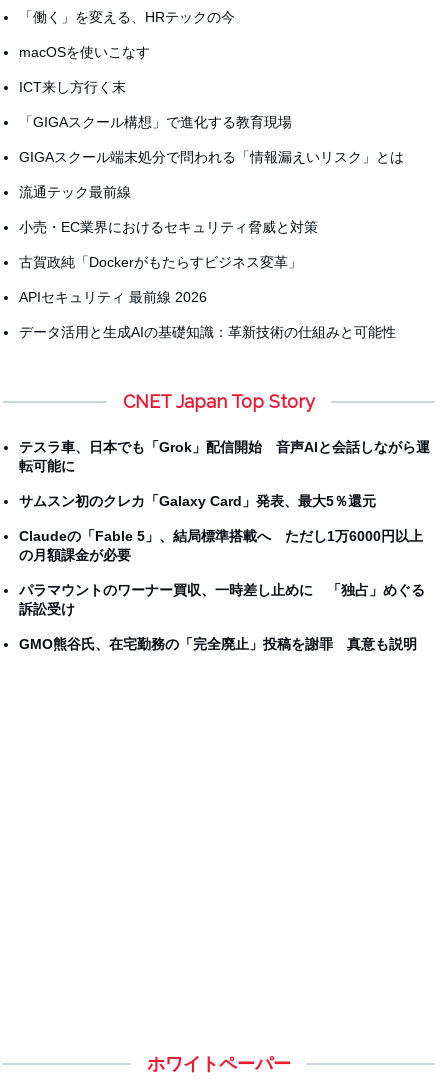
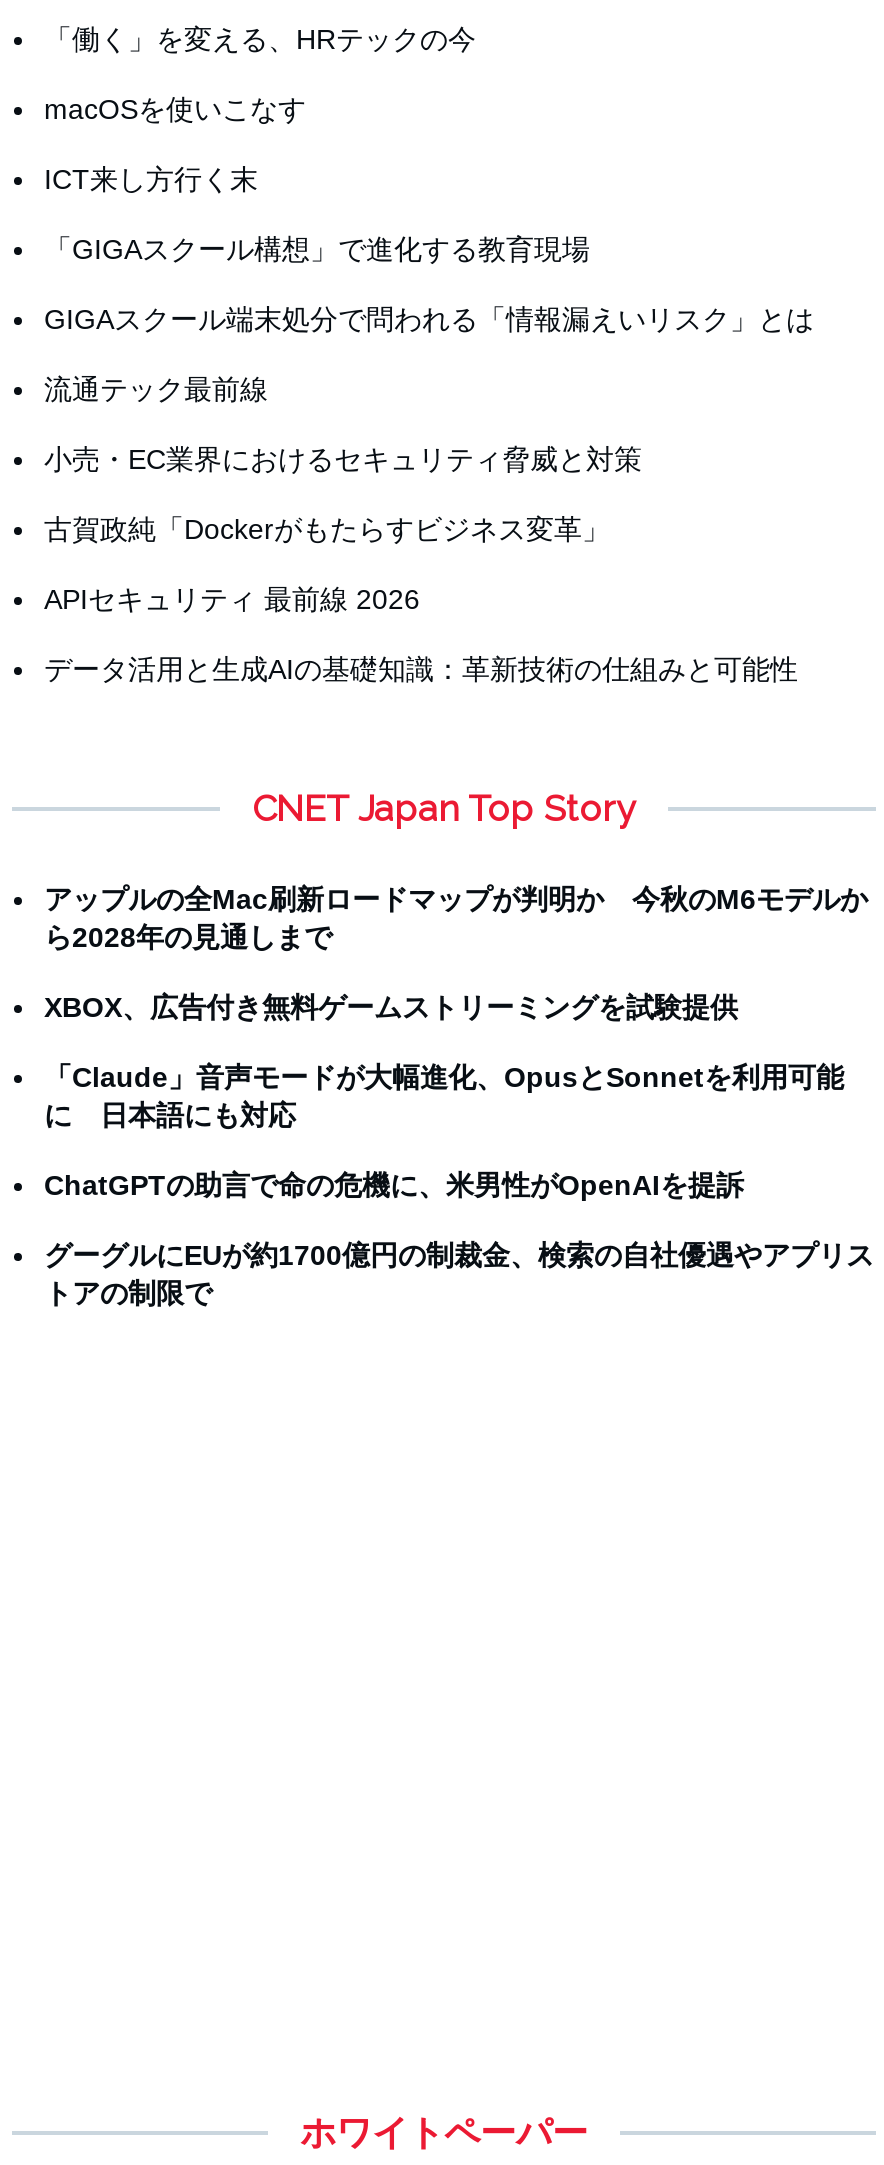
[19,439,430,474] テスラ車、日本でも「Grok」配信開始 音声AIと会話しながら運 | 転可能に -> [44,883,868,953] アップルの全Mac刷新ロードマップが判明か 今秋のM6モデルか | ら2028年の見通しまで
[19,493,376,509] サムスン初のクレカ「Galaxy Card」発表、最大5％還元 -> [44,991,738,1023] XBOX、広告付き無料ゲームストリーミングを試験提供
[19,528,423,563] Claudeの「Fable 5」、結局標準搭載へ ただし1万6000円以上 | の月額課金が必要 -> [44,1061,844,1131] 「Claude」音声モードが大幅進化、OpusとSonnetを利用可能 | に 日本語にも対応
[19,582,425,617] パラマウントのワーナー買収、一時差し止めに 「独占」めぐる | 訴訟受け -> [44,1169,744,1201] ChatGPTの助言で命の危機に、米男性がOpenAIを提訴
[19,636,417,652] GMO熊谷氏、在宅勤務の「完全廃止」投稿を謝罪 真意も説明 -> [44,1239,874,1309] グーグルにEUが約1700億円の制裁金、検索の自社優遇やアプリス | トアの制限で

